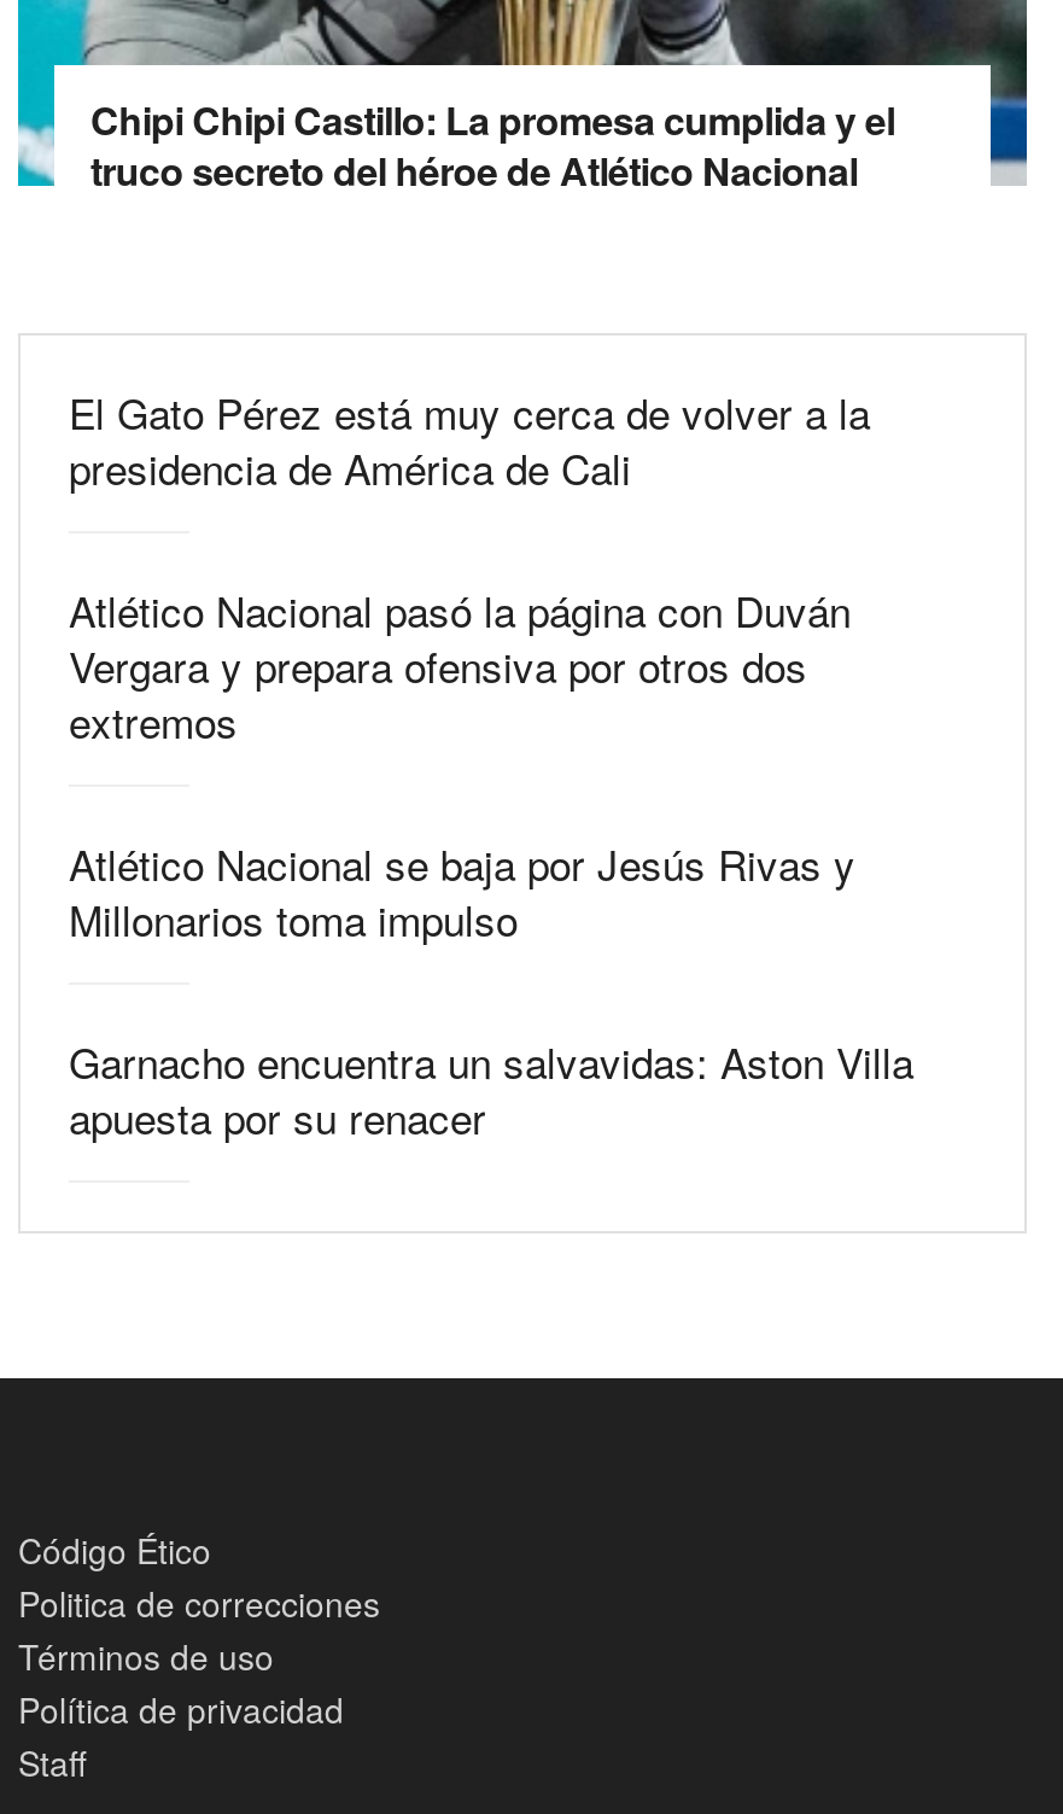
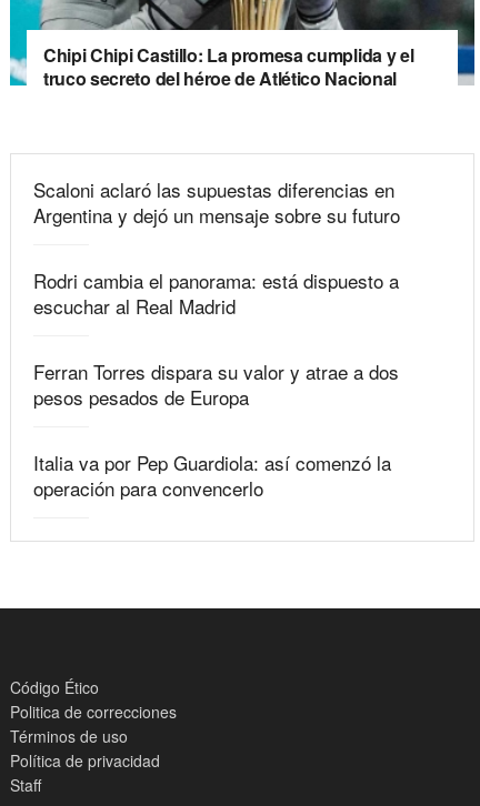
[69,380,870,496] El Gato Pérez está muy cerca de volver a la | presidencia de América de Cali -> [33,175,400,228] Scaloni aclaró las supuestas diferencias en | Argentina y dejó un mensaje sobre su futuro
[69,578,851,750] Atlético Nacional pasó la página con Duván | Vergara y prepara ofensiva por otros dos | extremos -> [33,266,399,319] Rodri cambia el panorama: está dispuesto a | escuchar al Real Madrid
[69,832,855,948] Atlético Nacional se baja por Jesús Rivas y | Millonarios toma impulso -> [33,357,399,410] Ferran Torres dispara su valor y atrae a dos | pesos pesados de Europa
[69,1030,913,1146] Garnacho encuentra un salvavidas: Aston Villa | apuesta por su renacer -> [33,448,391,501] Italia va por Pep Guardiola: así comenzó la | operación para convencerlo

